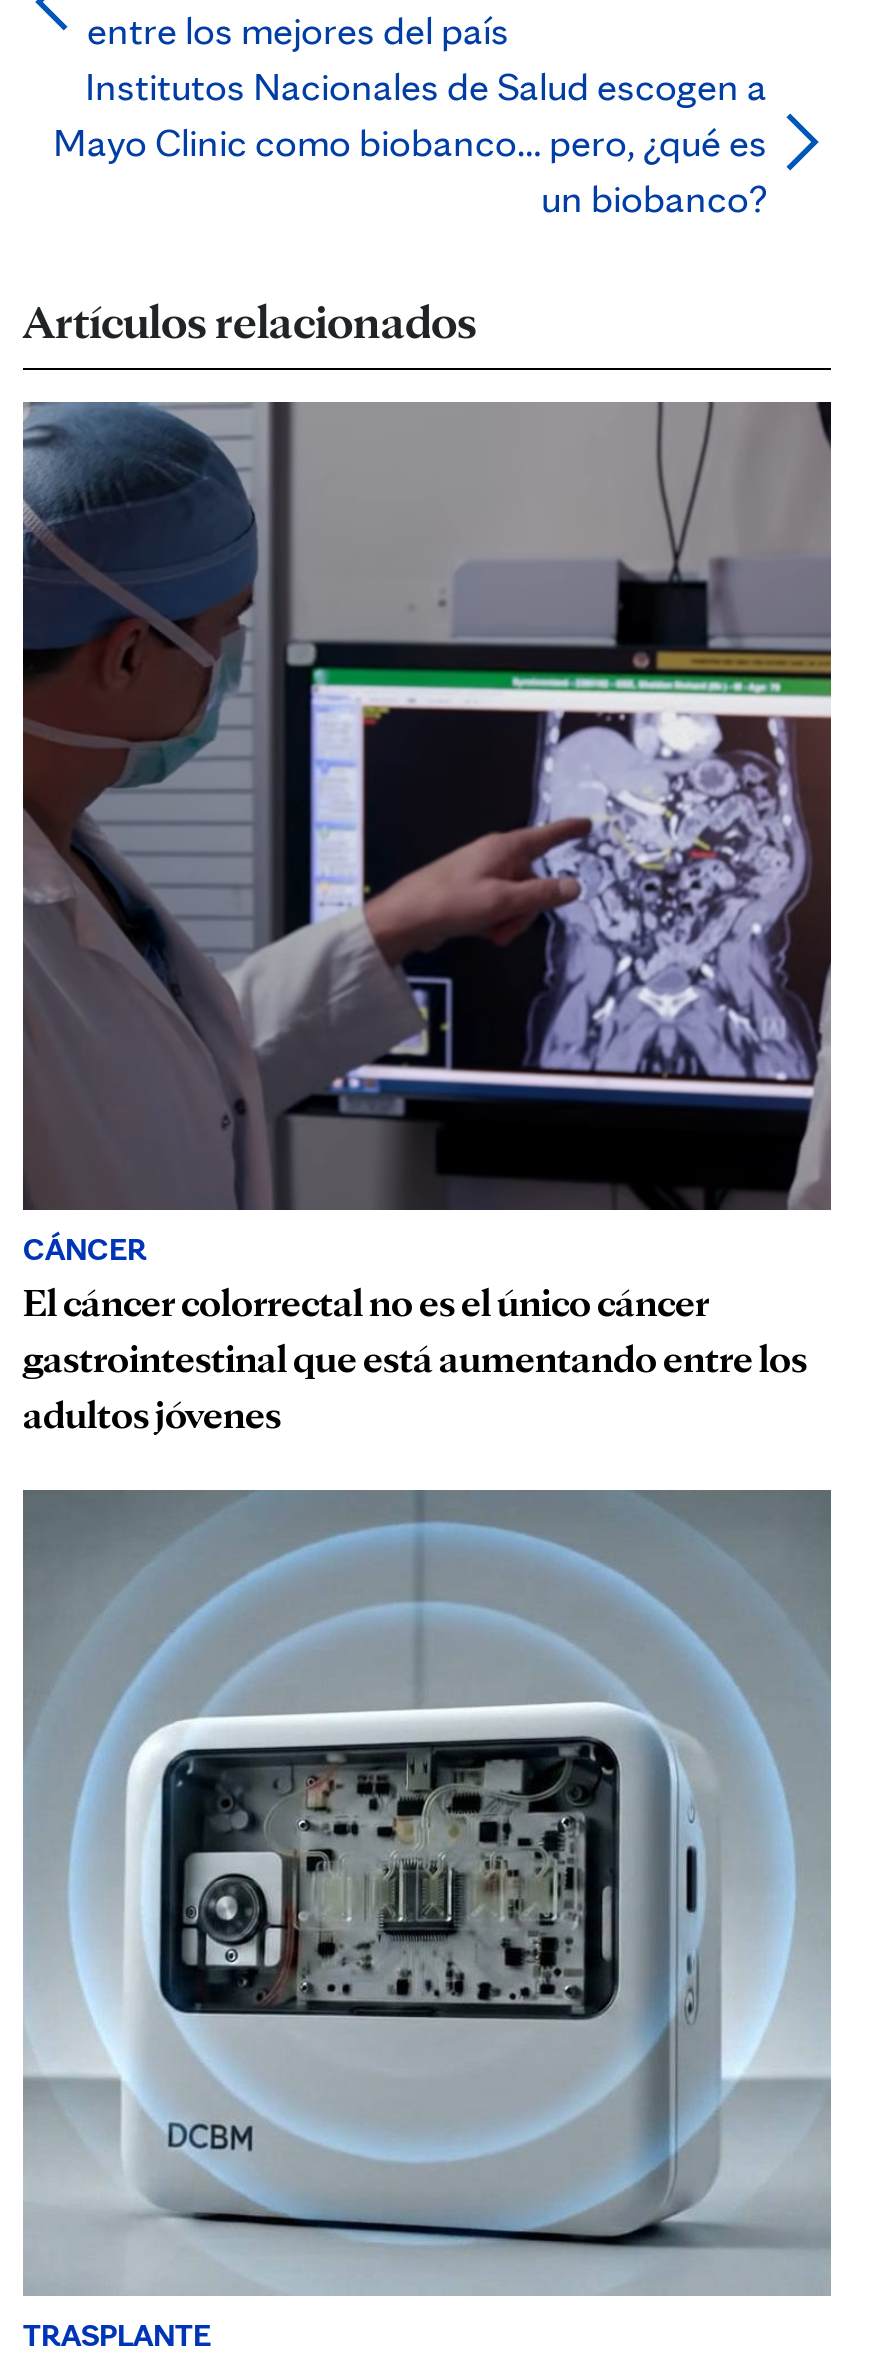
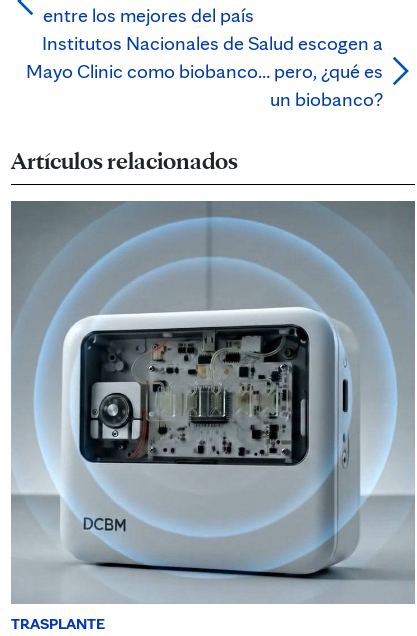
[23,402,833,1437] [image] | CÁNCER | El cáncer colorrectal no es el único cáncer | gastrointestinal que está aumentando entre los | adultos jóvenes -> none

